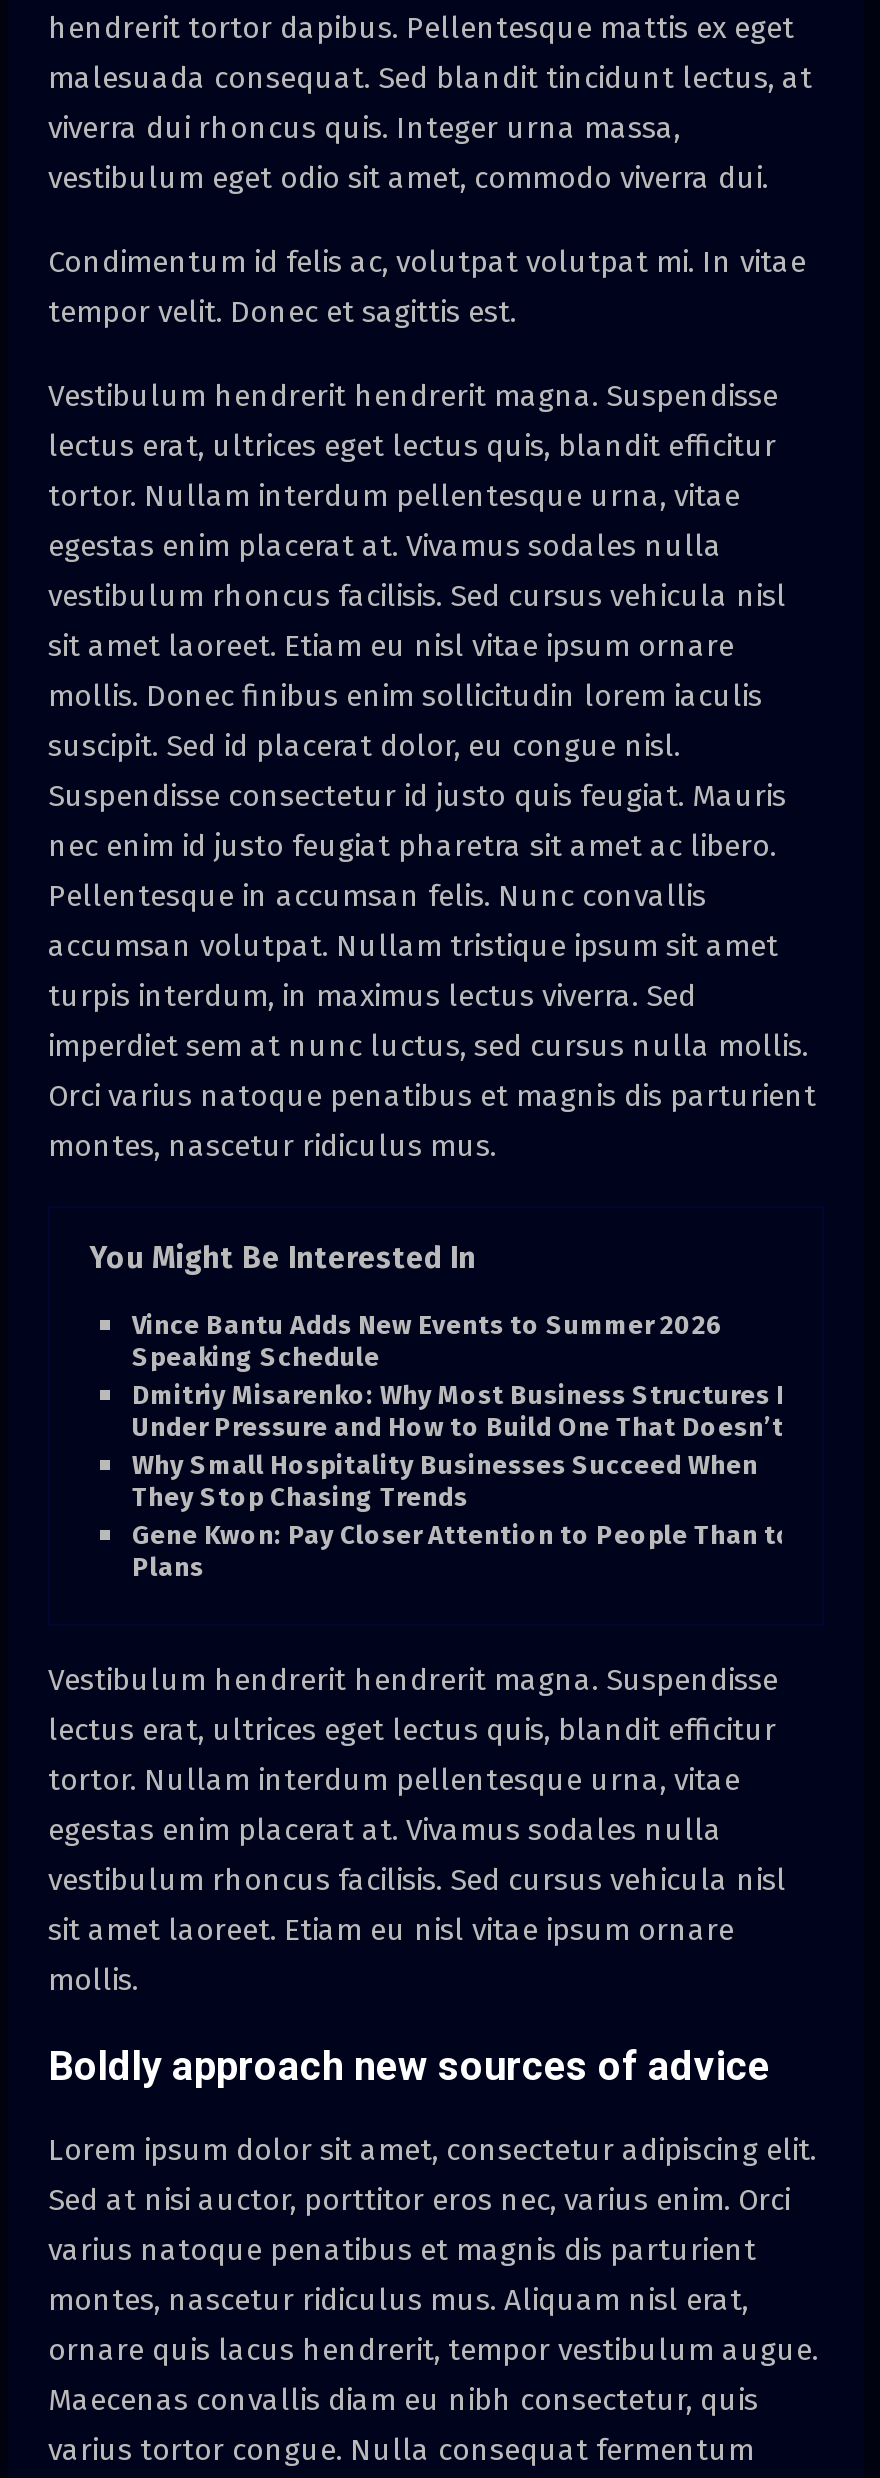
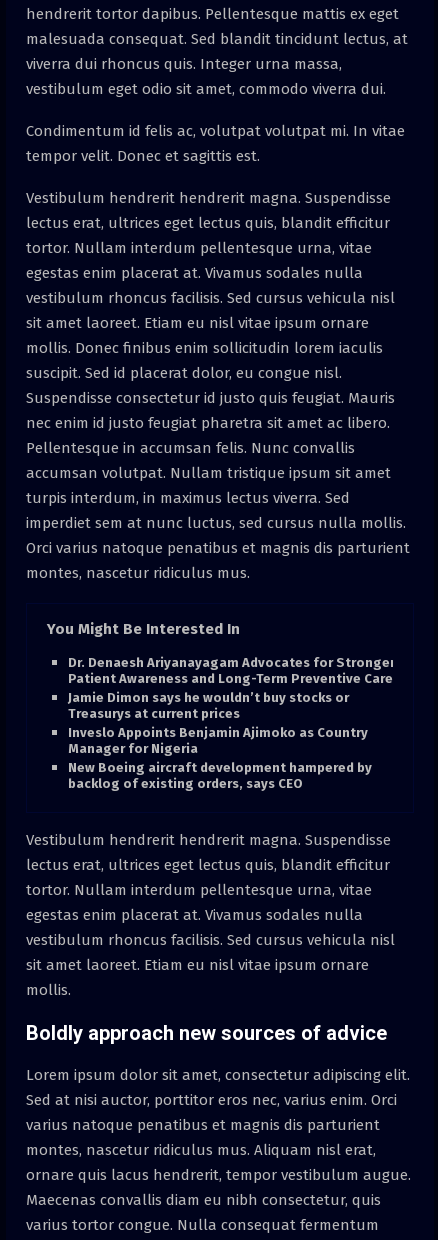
[132,1310,820,1582] Vince Bantu Adds New Events to Summer 2026 | Speaking Schedule | Dmitriy Misarenko: Why Most Business Structures Fail | Under Pressure and How to Build One That Doesn’t | Why Small Hospitality Businesses Succeed When | They Stop Chasing Trends | Gene Kwon: Pay Closer Attention to People Than to | Plans -> [68,655,395,791] Dr. Denaesh Ariyanayagam Advocates for Stronger | Patient Awareness and Long-Term Preventive Care | Jamie Dimon says he wouldn’t buy stocks or | Treasurys at current prices | Inveslo Appoints Benjamin Ajimoko as Country | Manager for Nigeria | New Boeing aircraft development hampered by | backlog of existing orders, says CEO

